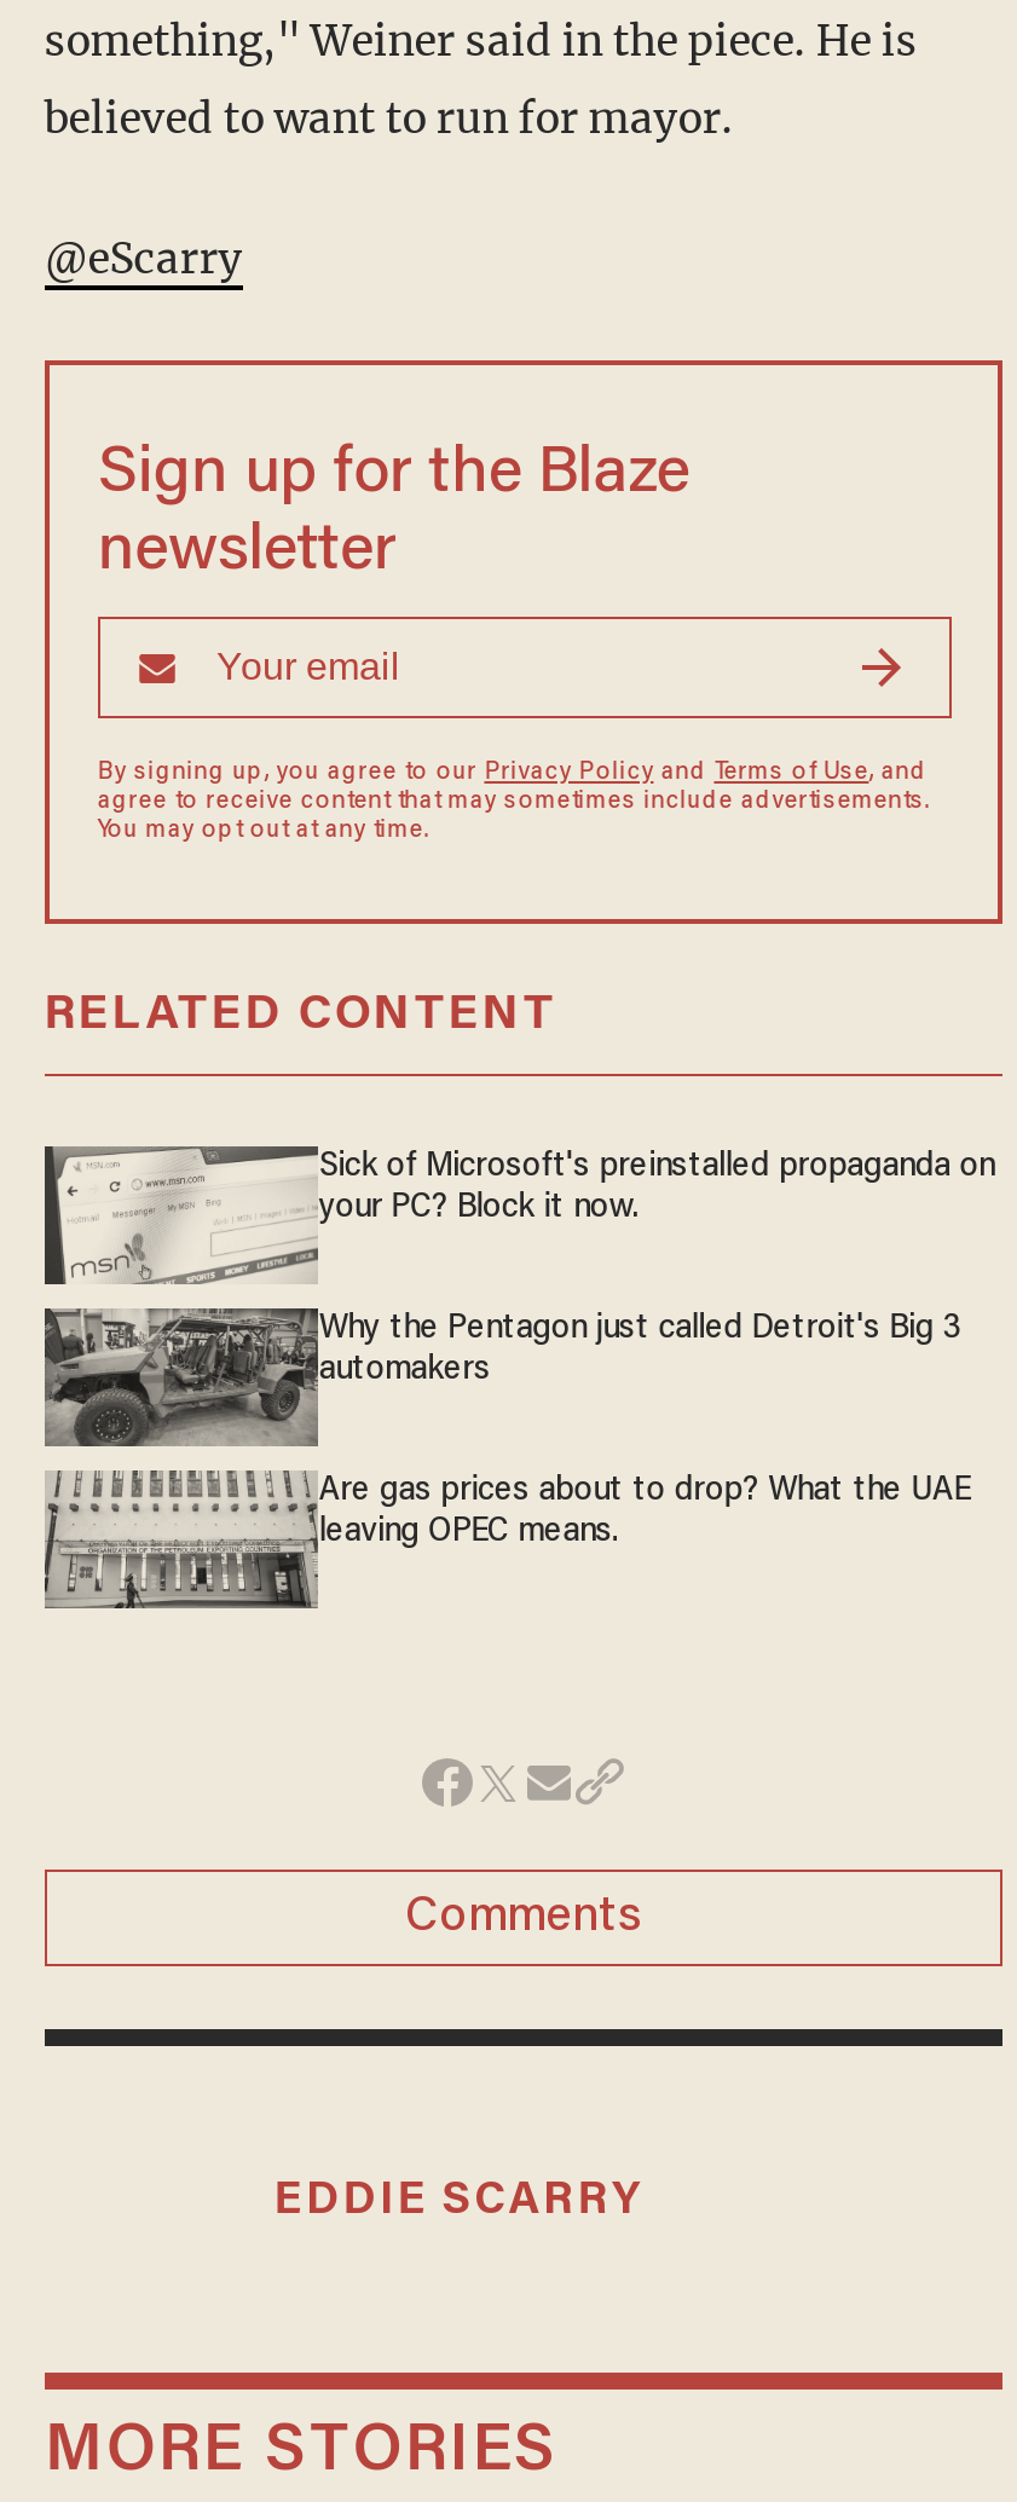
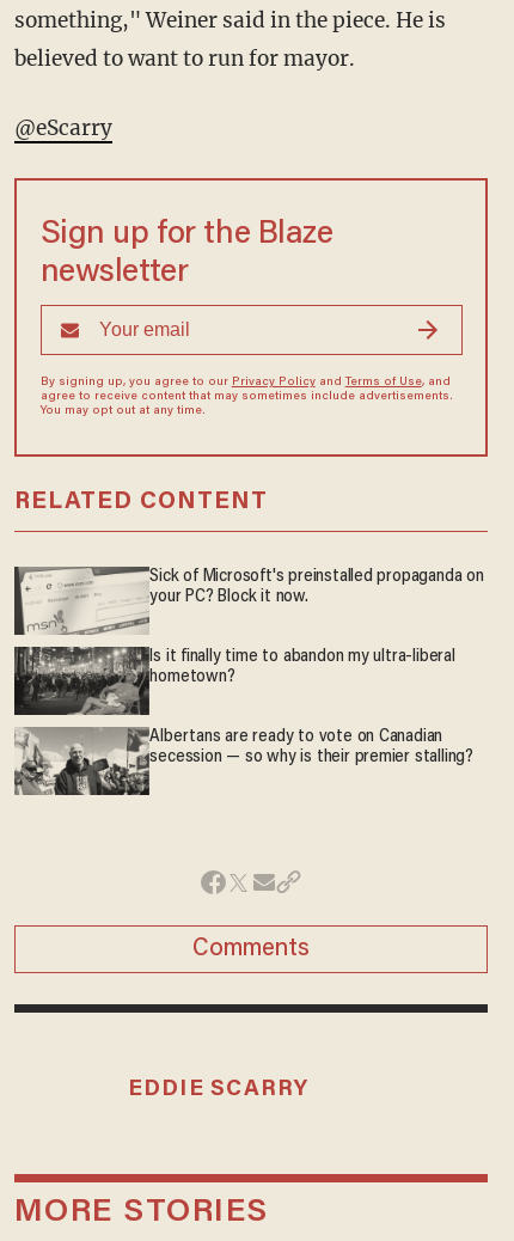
[42,1308,962,1449] [image] | Why the Pentagon just called Detroit's Big 3 | automakers -> [13,646,455,715] [image] | Is it finally time to abandon my ultra-liberal | hometown?
[45,1470,970,1611] [image] | Are gas prices about to drop? What the UAE | leaving OPEC means. -> [14,727,473,796] [image] | Albertans are ready to vote on Canadian | secession — so why is their premier stalling?

